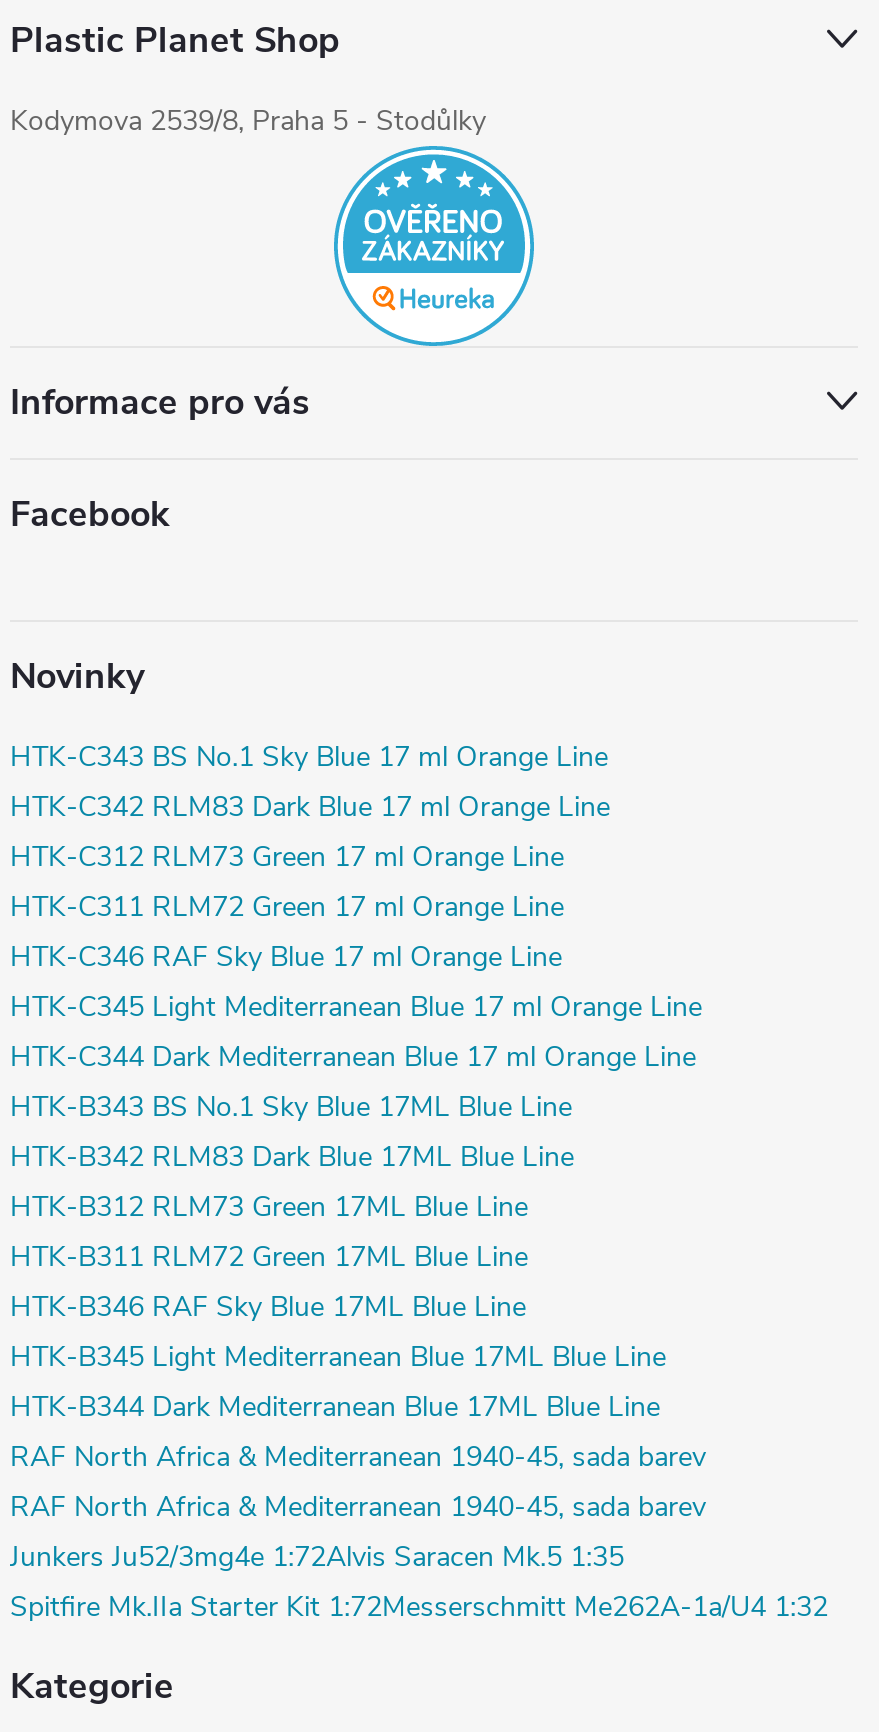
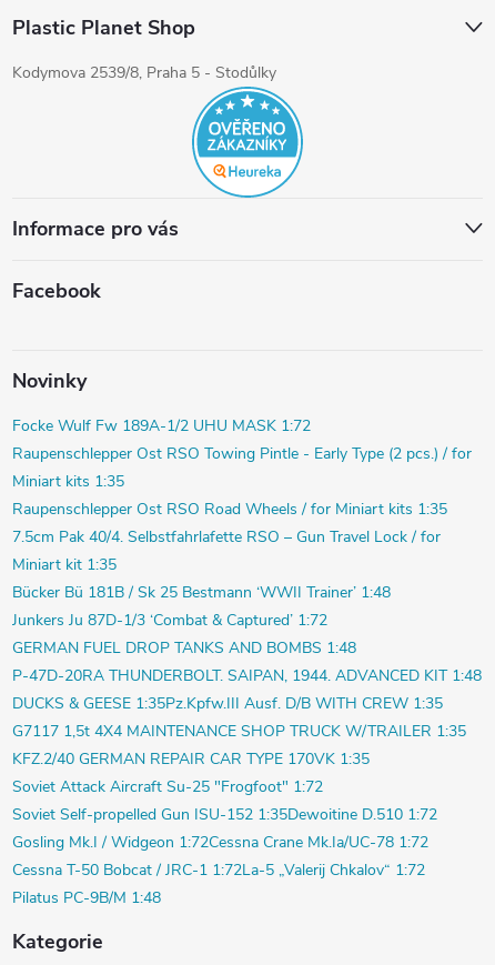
[10,738,828,1626] HTK-C343 BS No.1 Sky Blue 17 ml Orange Line | HTK-C342 RLM83 Dark Blue 17 ml Orange Line | HTK-C312 RLM73 Green 17 ml Orange Line | HTK-C311 RLM72 Green 17 ml Orange Line | HTK-C346 RAF Sky Blue 17 ml Orange Line | HTK-C345 Light Mediterranean Blue 17 ml Orange Line | HTK-C344 Dark Mediterranean Blue 17 ml Orange Line | HTK-B343 BS No.1 Sky Blue 17ML Blue Line | HTK-B342 RLM83 Dark Blue 17ML Blue Line | HTK-B312 RLM73 Green 17ML Blue Line | HTK-B311 RLM72 Green 17ML Blue Line | HTK-B346 RAF Sky Blue 17ML Blue Line | HTK-B345 Light Mediterranean Blue 17ML Blue Line | HTK-B344 Dark Mediterranean Blue 17ML Blue Line | RAF North Africa & Mediterranean 1940-45, sada barev | RAF North Africa & Mediterranean 1940-45, sada barev | Junkers Ju52/3mg4e 1:72Alvis Saracen Mk.5 1:35 | Spitfire Mk.IIa Starter Kit 1:72Messerschmitt Me262A-1a/U4 1:32 -> [12,415,482,908] Focke Wulf Fw 189A-1/2 UHU MASK 1:72 | Raupenschlepper Ost RSO Towing Pintle - Early Type (2 pcs.) / for | Miniart kits 1:35 | Raupenschlepper Ost RSO Road Wheels / for Miniart kits 1:35 | 7.5cm Pak 40/4. Selbstfahrlafette RSO – Gun Travel Lock / for | Miniart kit 1:35 | Bücker Bü 181B / Sk 25 Bestmann ‘WWII Trainer’ 1:48 | Junkers Ju 87D-1/3 ‘Combat & Captured’ 1:72 | GERMAN FUEL DROP TANKS AND BOMBS 1:48 | P-47D-20RA THUNDERBOLT. SAIPAN, 1944. ADVANCED KIT 1:48 | DUCKS & GEESE 1:35Pz.Kpfw.III Ausf. D/B WITH CREW 1:35 | G7117 1,5t 4X4 MAINTENANCE SHOP TRUCK W/TRAILER 1:35 | KFZ.2/40 GERMAN REPAIR CAR TYPE 170VK 1:35 | Soviet Attack Aircraft Su-25 "Frogfoot" 1:72 | Soviet Self-propelled Gun ISU-152 1:35Dewoitine D.510 1:72 | Gosling Mk.I / Widgeon 1:72Cessna Crane Mk.Ia/UC-78 1:72 | Cessna T-50 Bobcat / JRC-1 1:72La-5 „Valerij Chkalov“ 1:72 | Pilatus PC-9B/M 1:48

